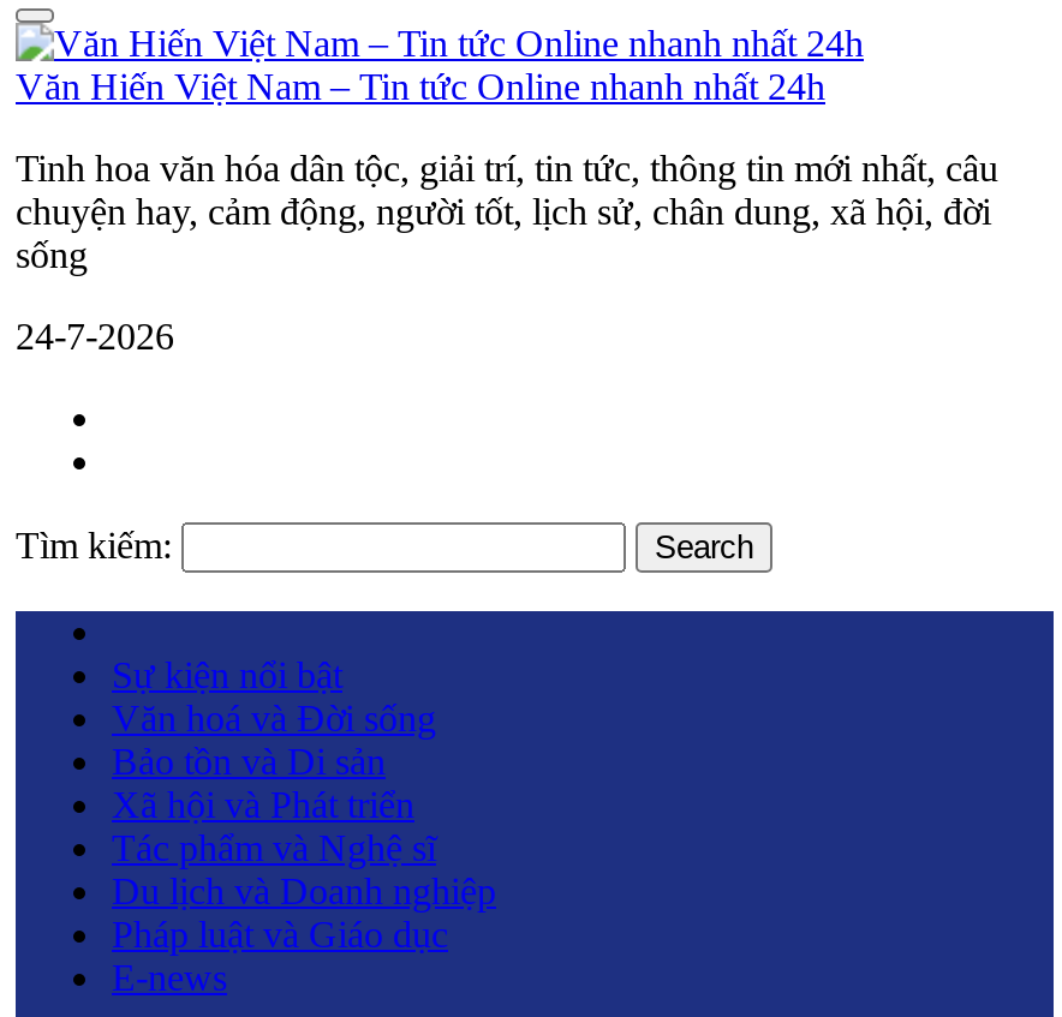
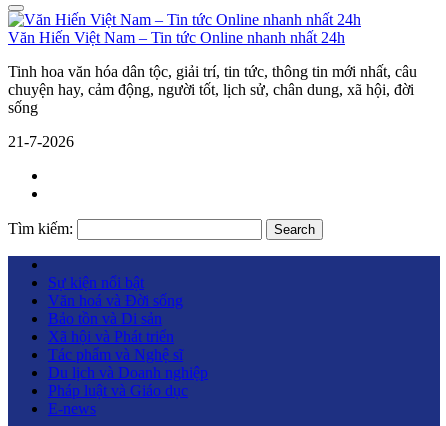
[16,316,174,357] 24-7-2026 -> [8,133,74,150] 21-7-2026

